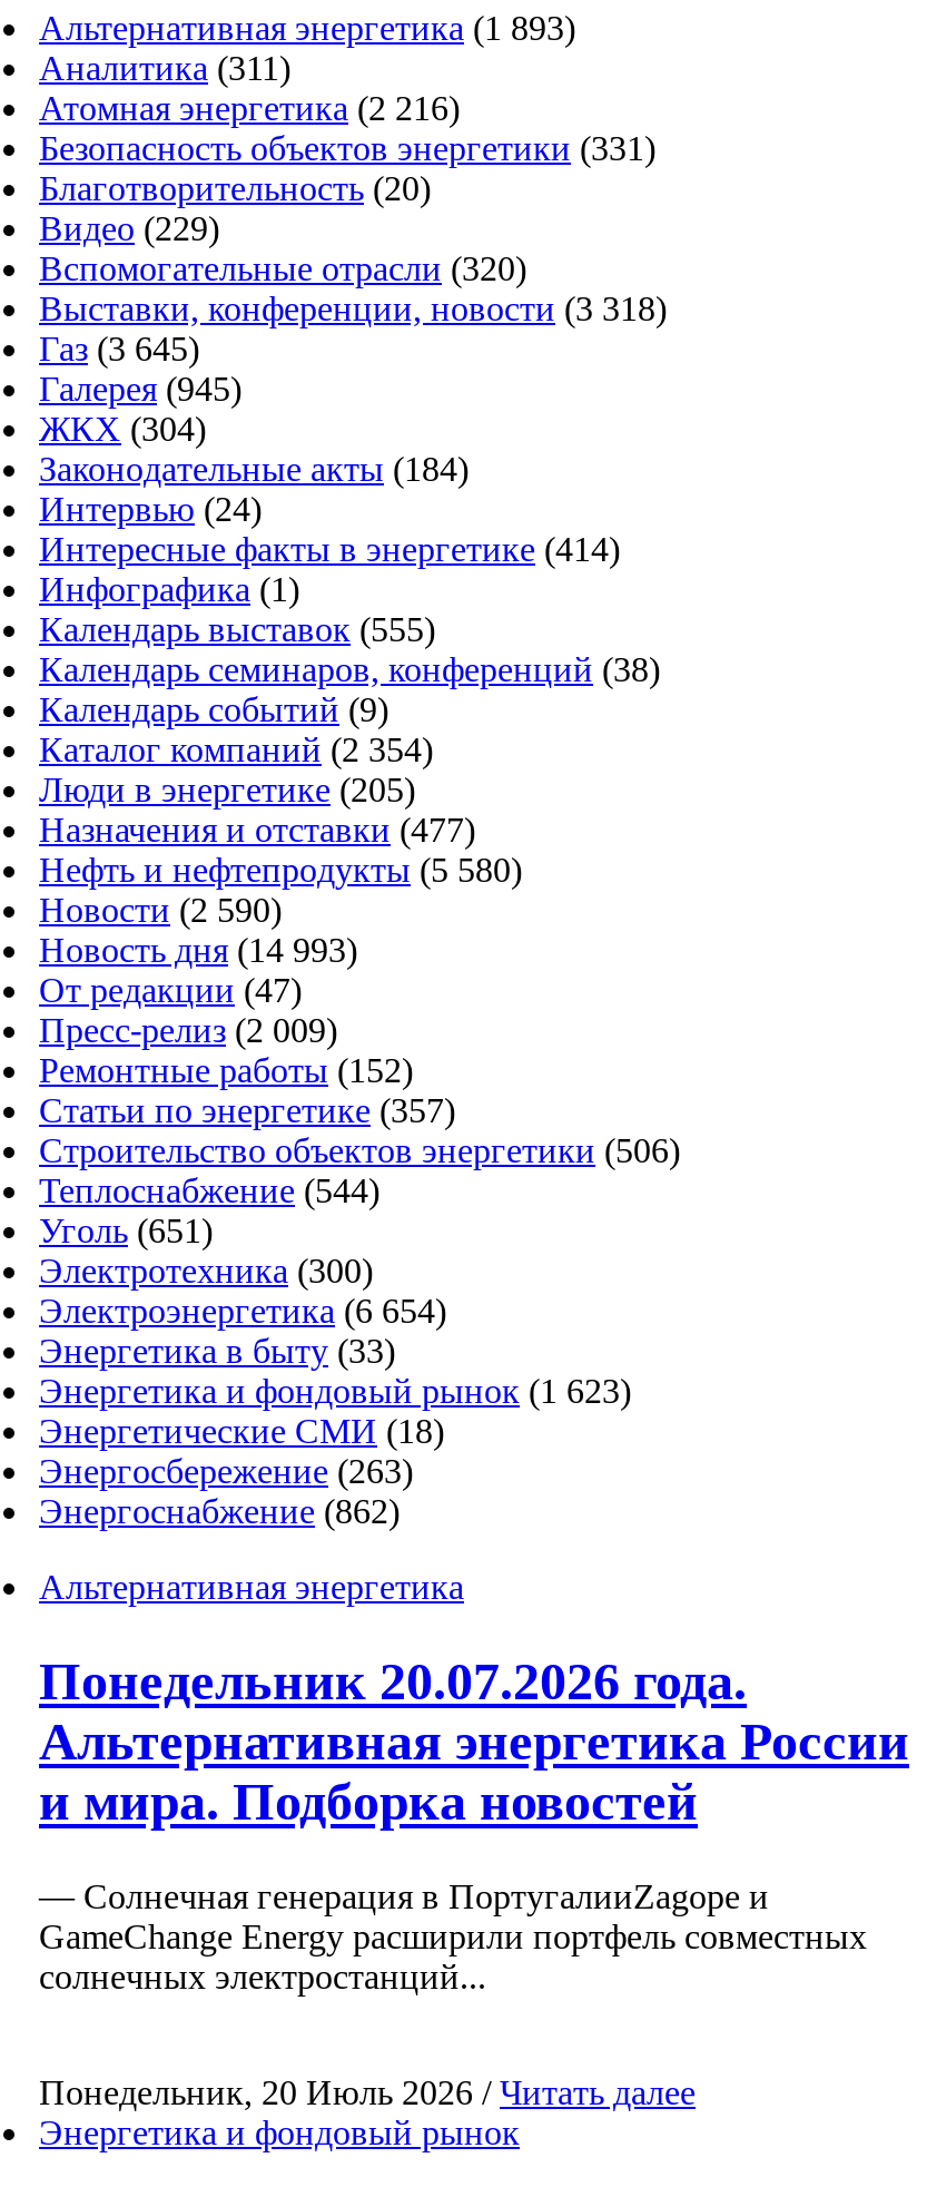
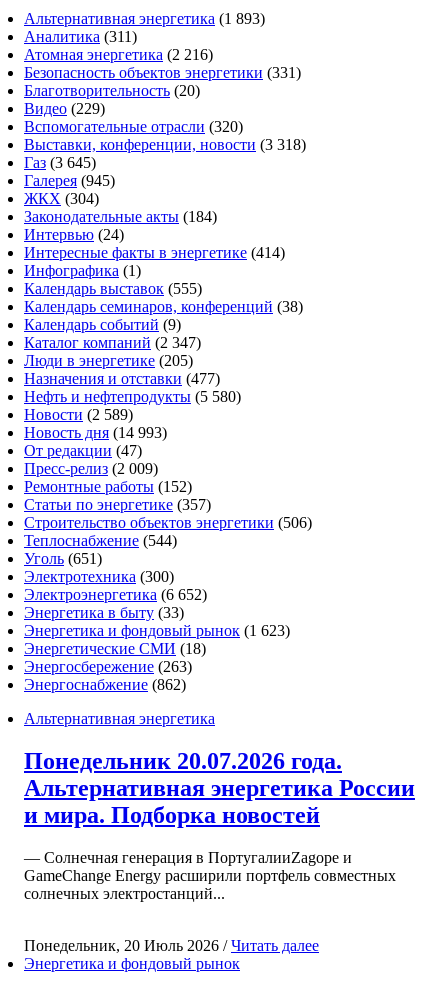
[39,731,433,769] Каталог компаний (2 354) -> [24,334,201,351] Каталог компаний (2 347)
[39,892,282,929] Новости (2 590) -> [24,406,133,423] Новости (2 589)
[39,1292,446,1330] Электроэнергетика (6 654) -> [24,586,207,603] Электроэнергетика (6 652)

